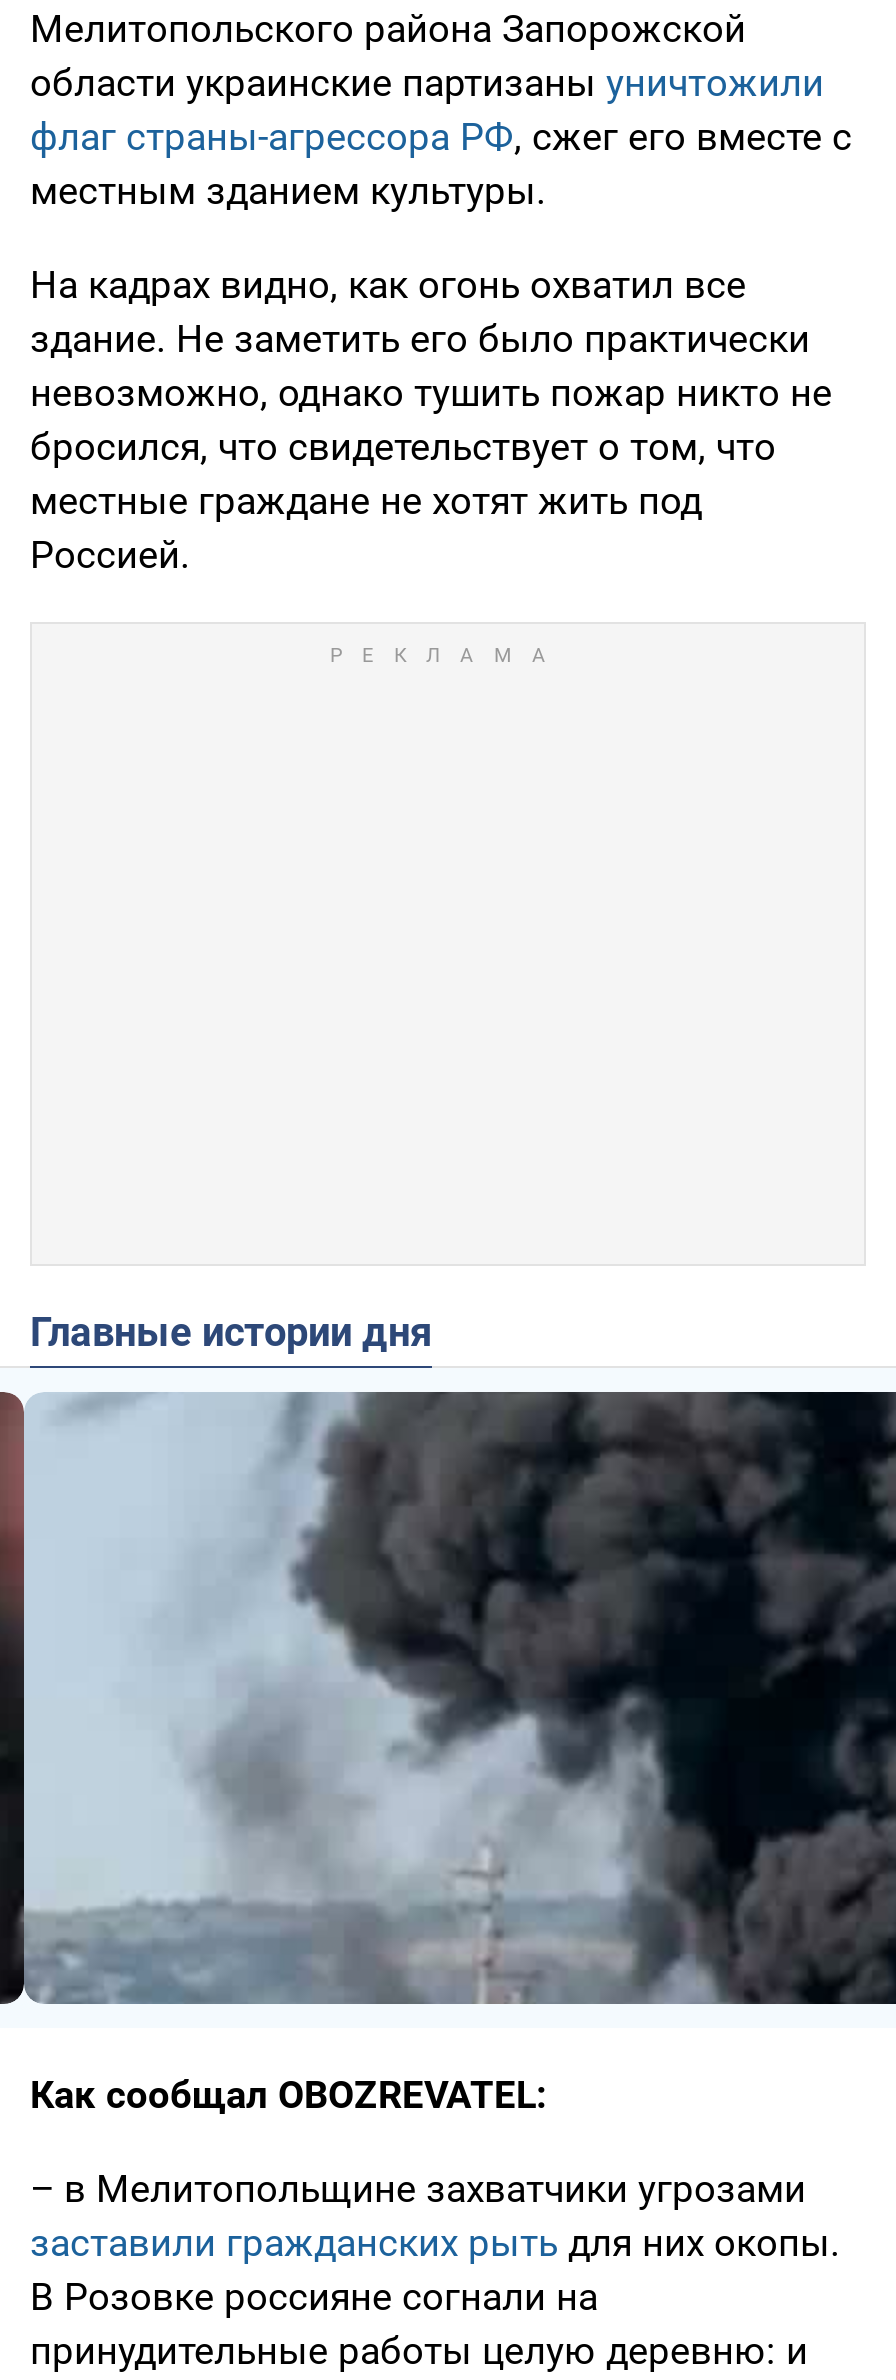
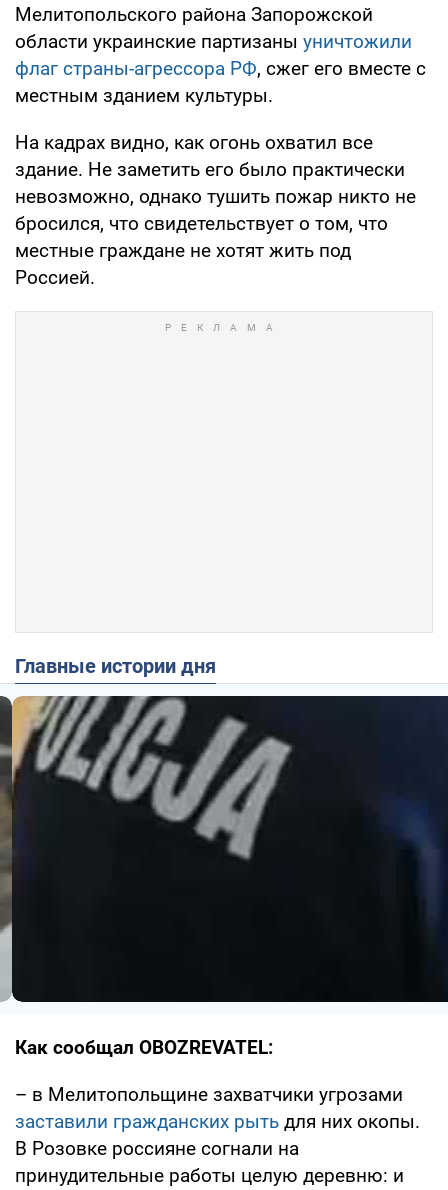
[6,1392,890,2004] [image] -> [3,695,445,1003] [image]

